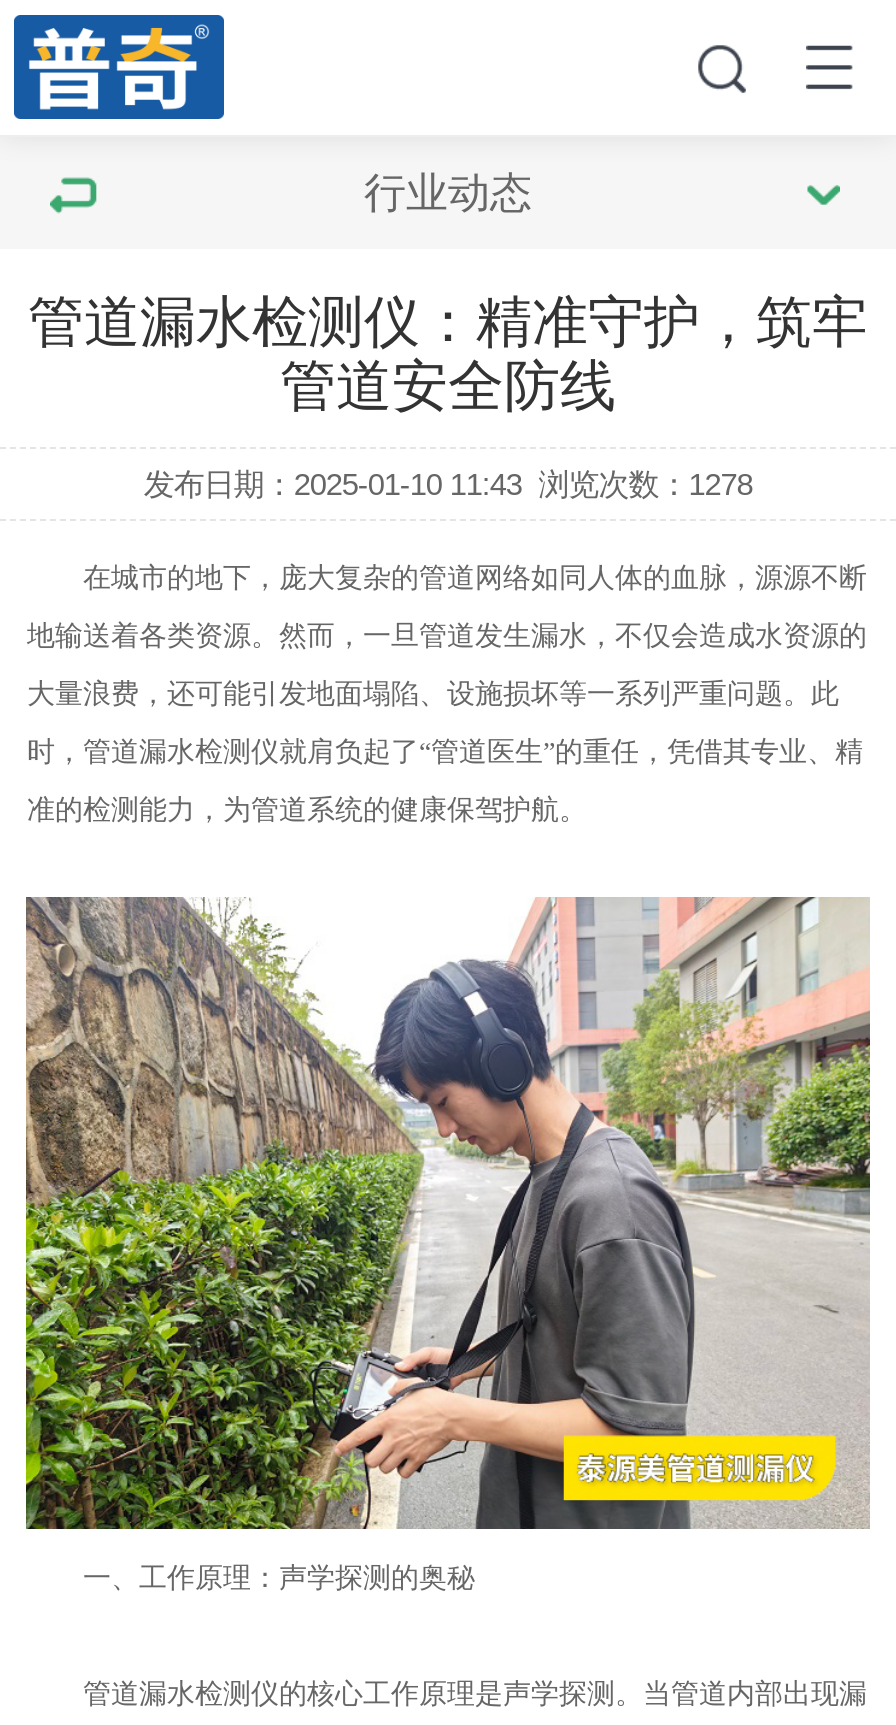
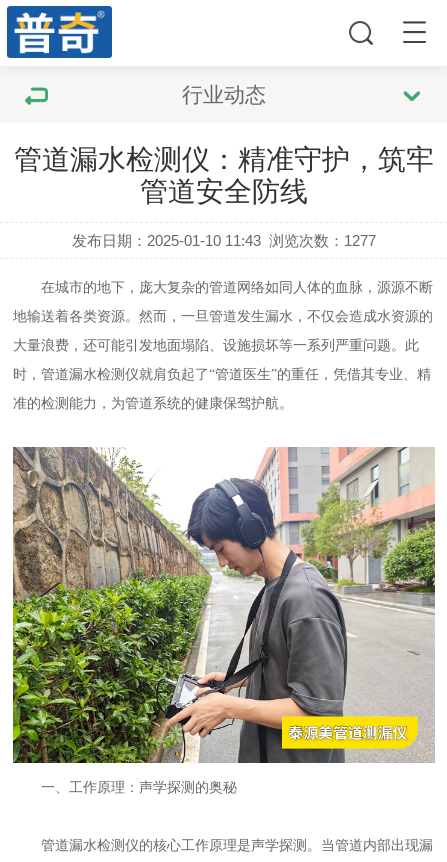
[144,467,752,501] 发布日期：2025-01-10 11:43 浏览次数：1278 -> [72,232,376,249] 发布日期：2025-01-10 11:43 浏览次数：1277

